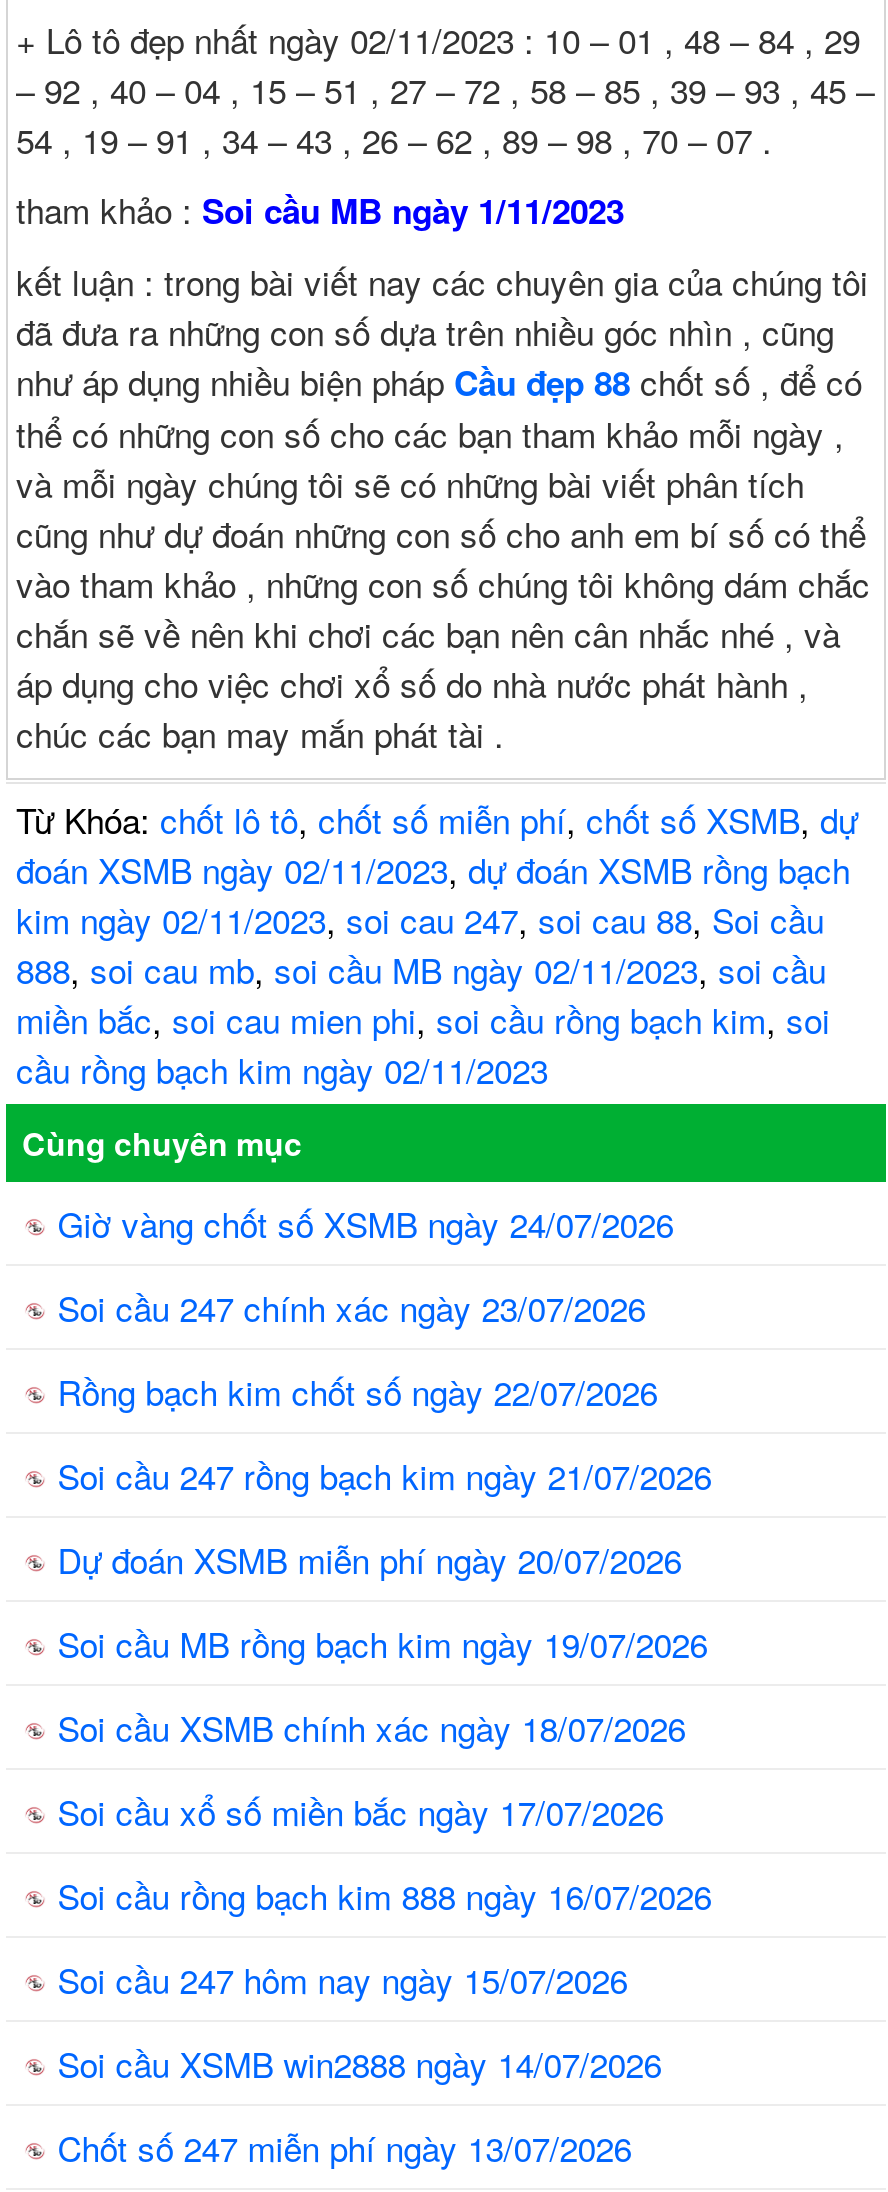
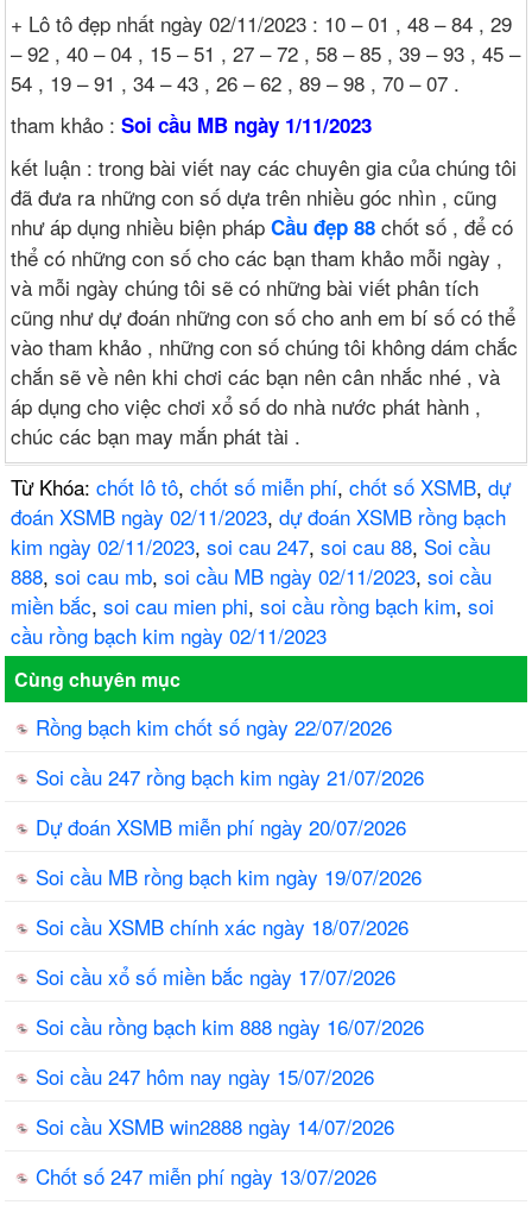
[57,1199,673,1333] Giờ vàng chốt số XSMB ngày 24/07/2026 | Soi cầu 247 chính xác ngày 23/07/2026 -> none

